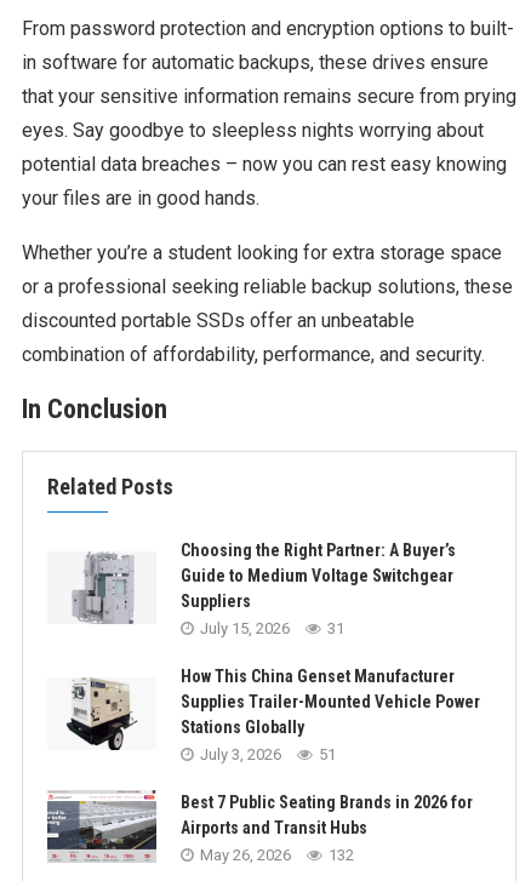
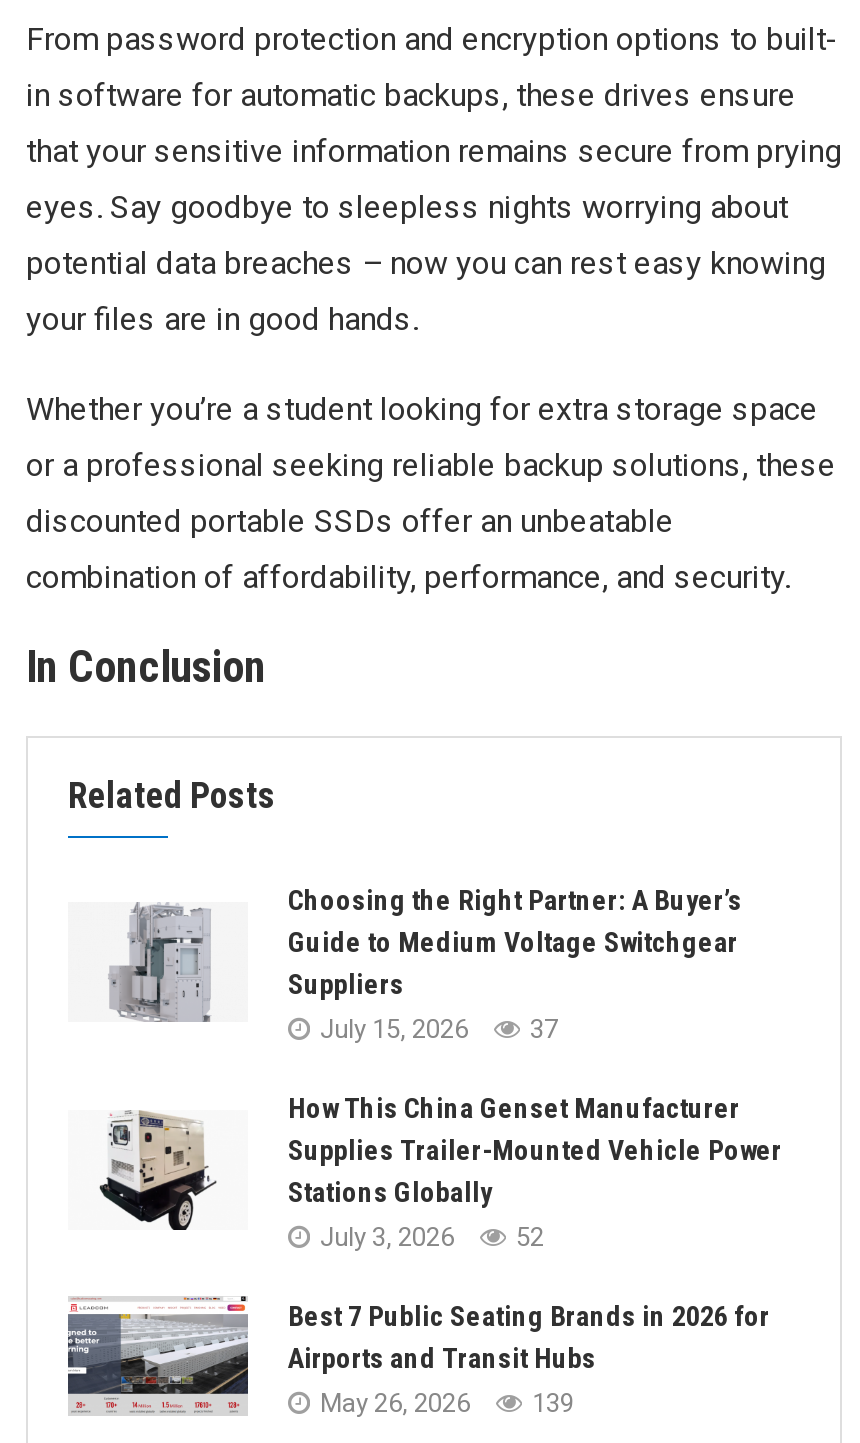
[327,619,344,637] 31 -> [530,1014,558,1044] 37
[319,745,336,763] 51 -> [516,1222,544,1252] 52
[329,846,354,864] 132 -> [532,1388,574,1418] 139

